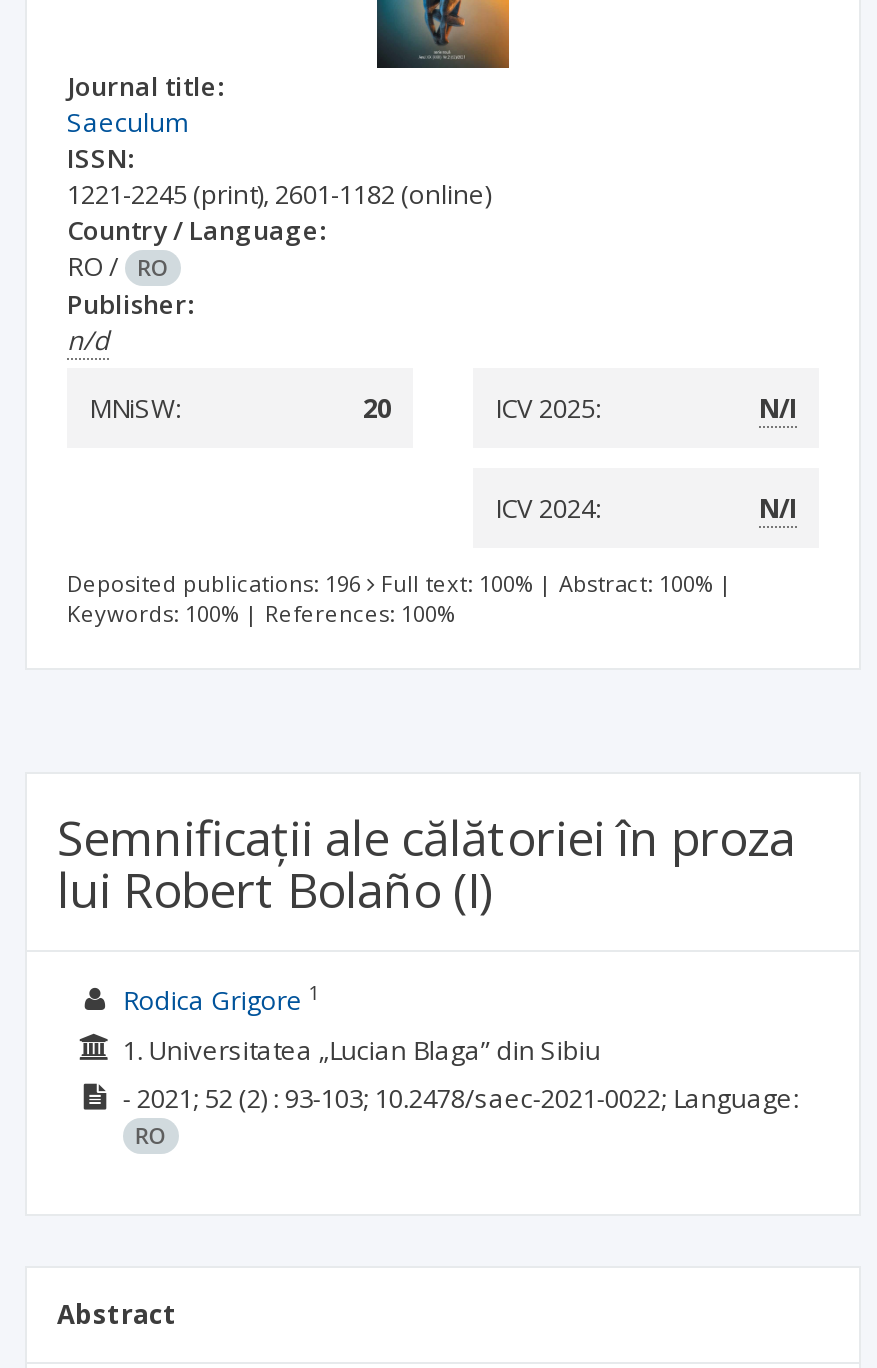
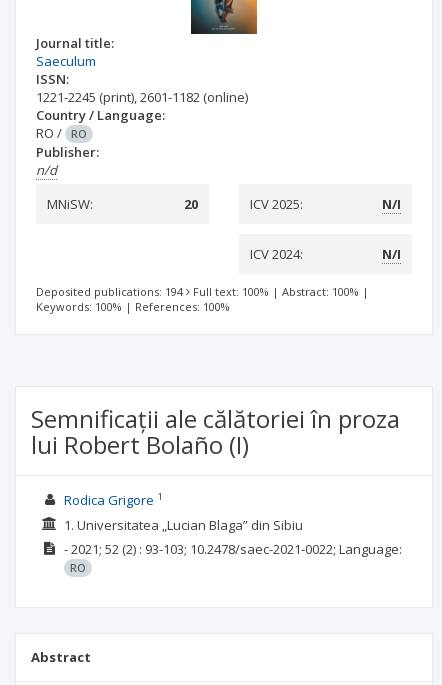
[67,568,361,598] Deposited publications: 196 -> [36,284,183,299] Deposited publications: 194

